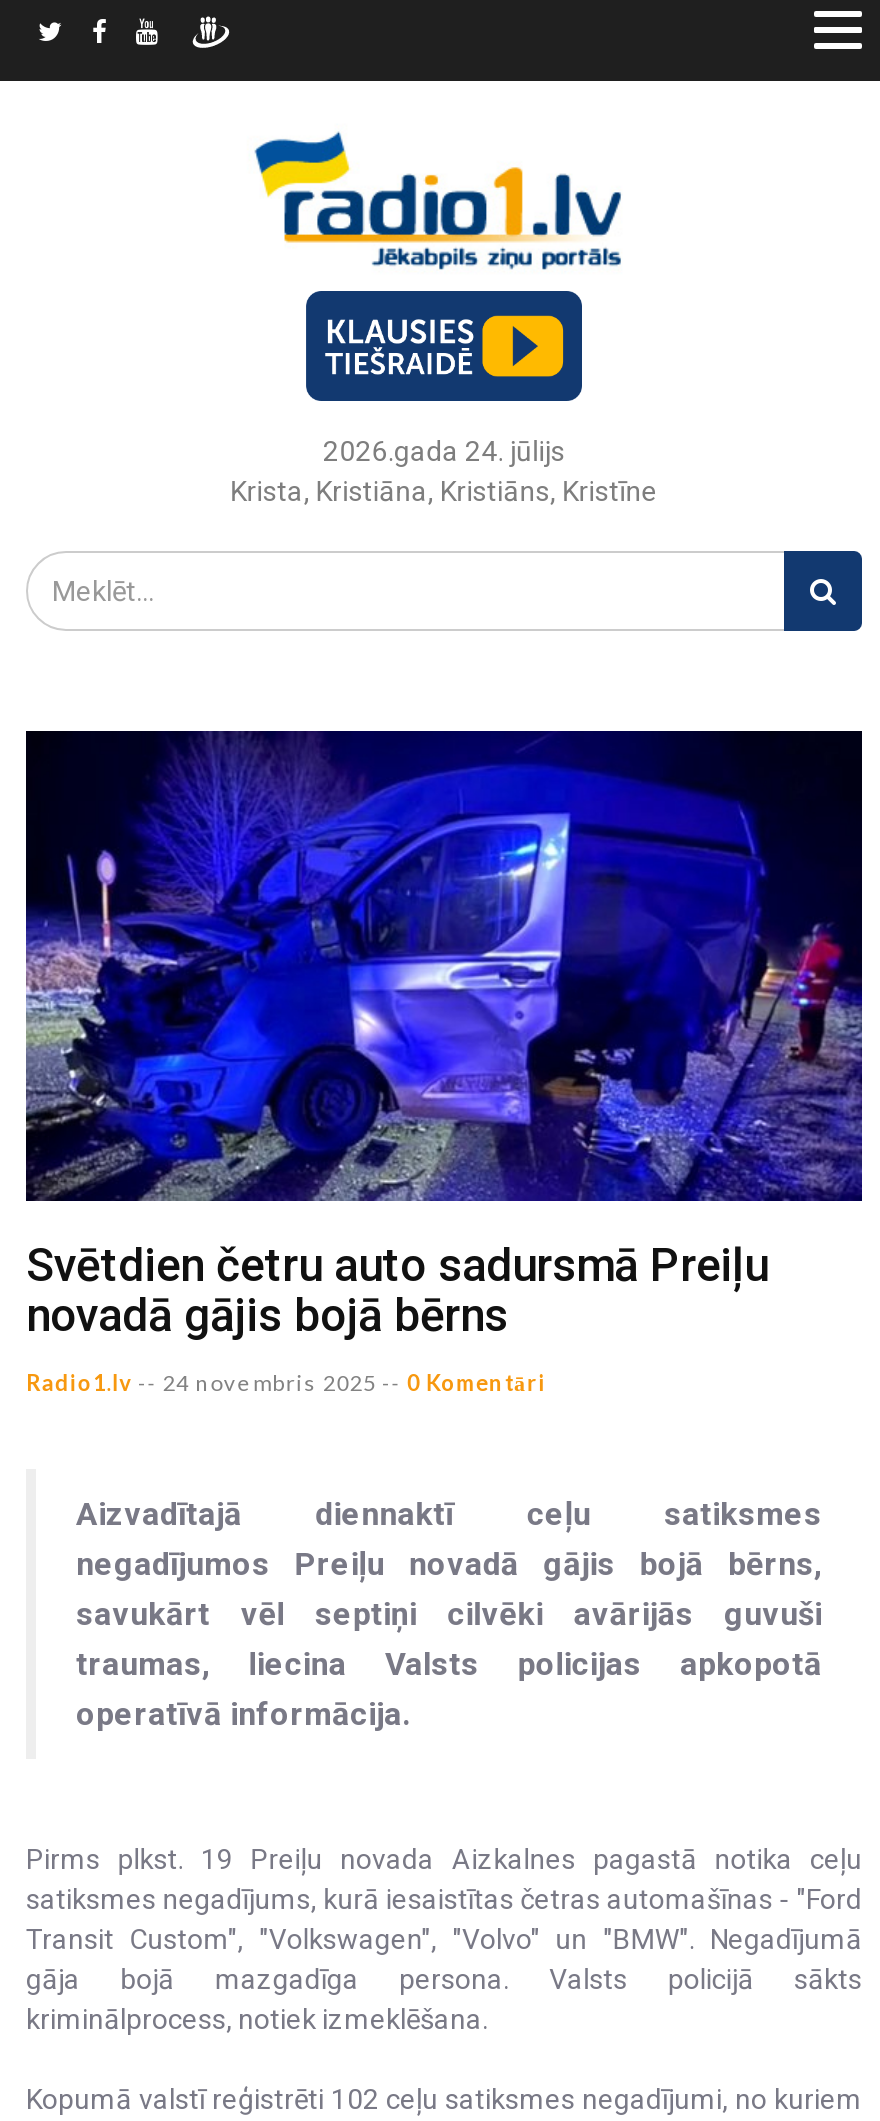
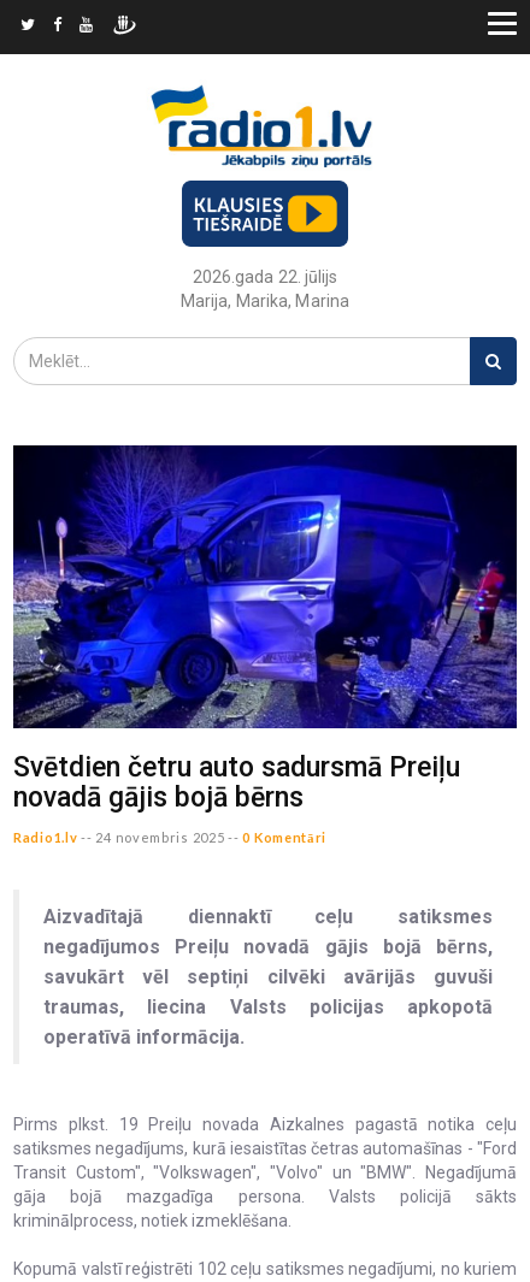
[230,435,658,507] 2026.gada 24. jūlijs | Krista, Kristiāna, Kristiāns, Kristīne -> [181,267,349,311] 2026.gada 22. jūlijs | Marija, Marika, Marina

